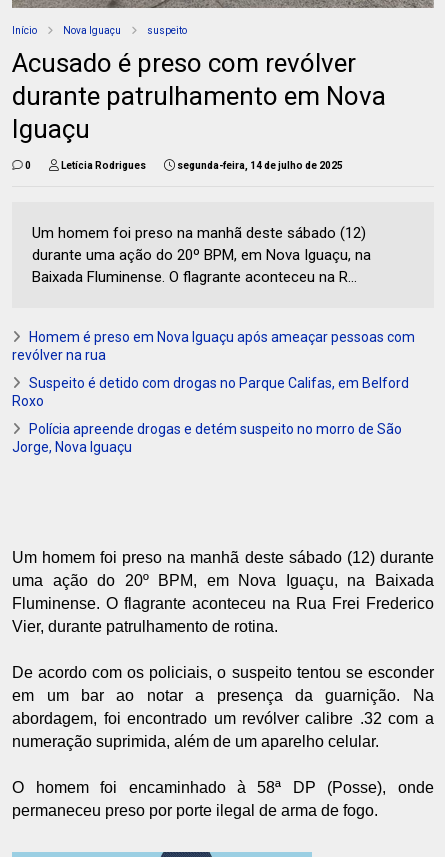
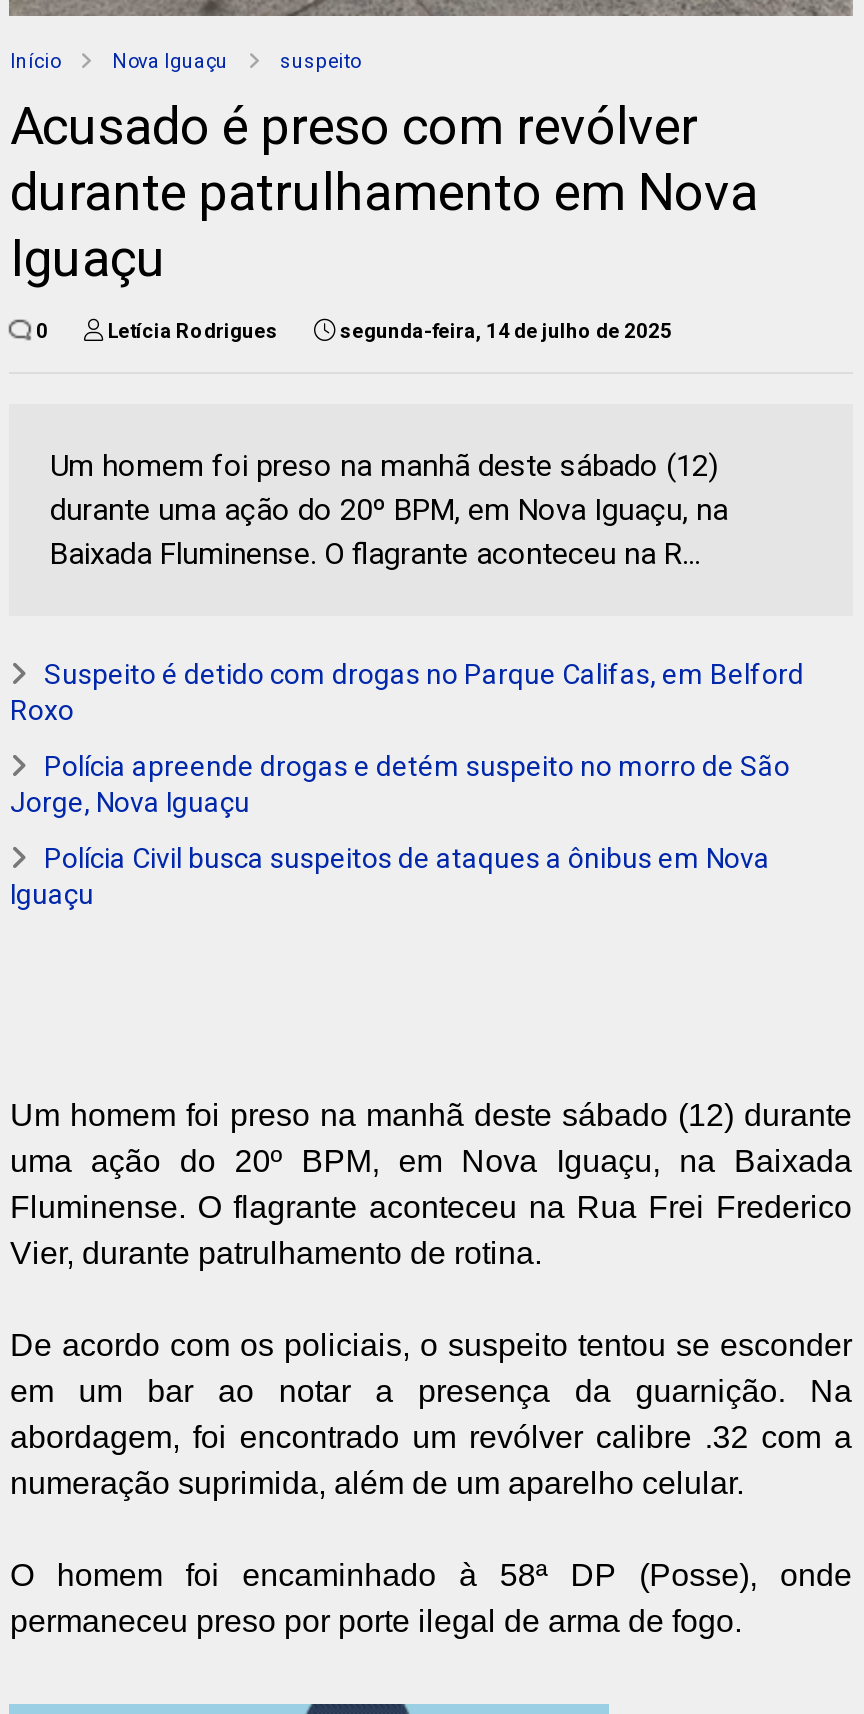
[12,329,415,363] Homem é preso em Nova Iguaçu após ameaçar pessoas com | revólver na rua -> none
moved [12,375,409,455] -> [10,658,804,818]: Suspeito é detido com drogas no Parque Califas, em Belford | Roxo | Polícia apreende drogas e detém suspeito no morro de São | Jorge, Nova Iguaçu
none -> [10,842,770,910] Polícia Civil busca suspeitos de ataques a ônibus em Nova | Iguaçu

